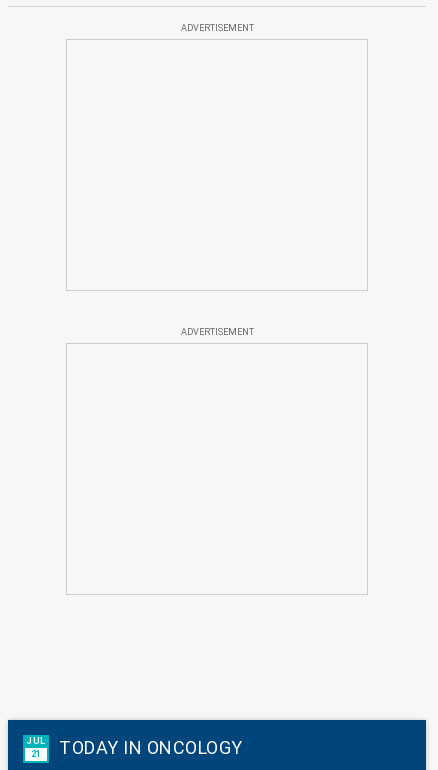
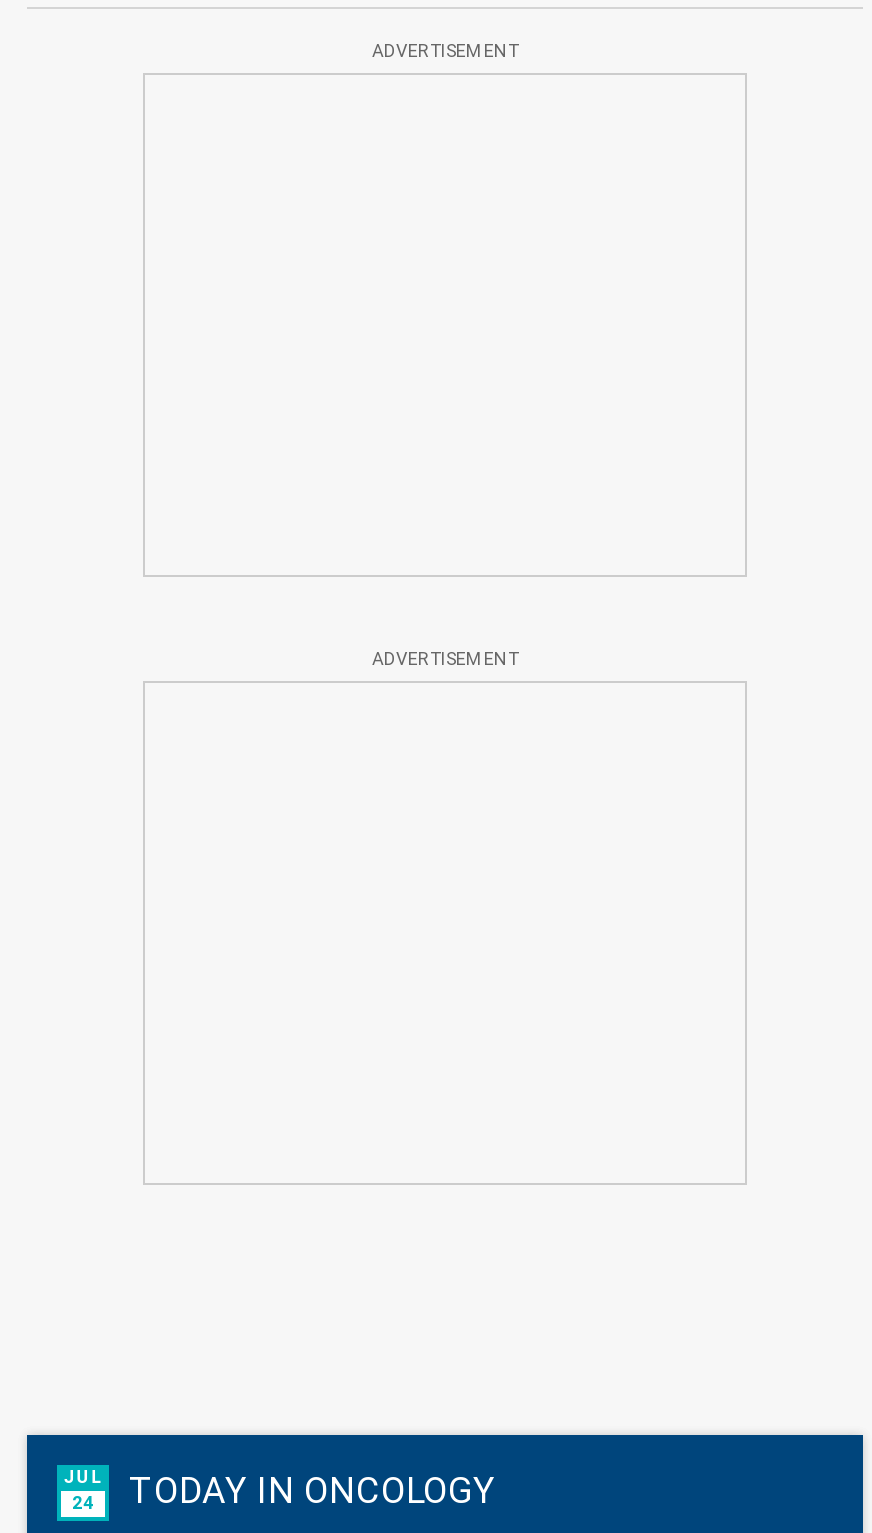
[26,736,242,759] JUL 21 TODAY IN ONCOLOGY -> [63,1467,496,1513] JUL 24 TODAY IN ONCOLOGY

